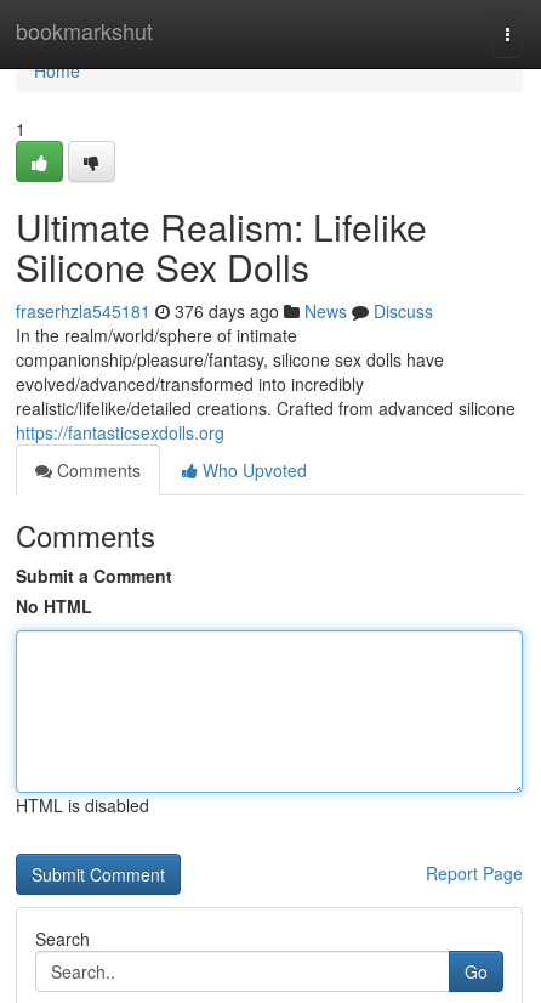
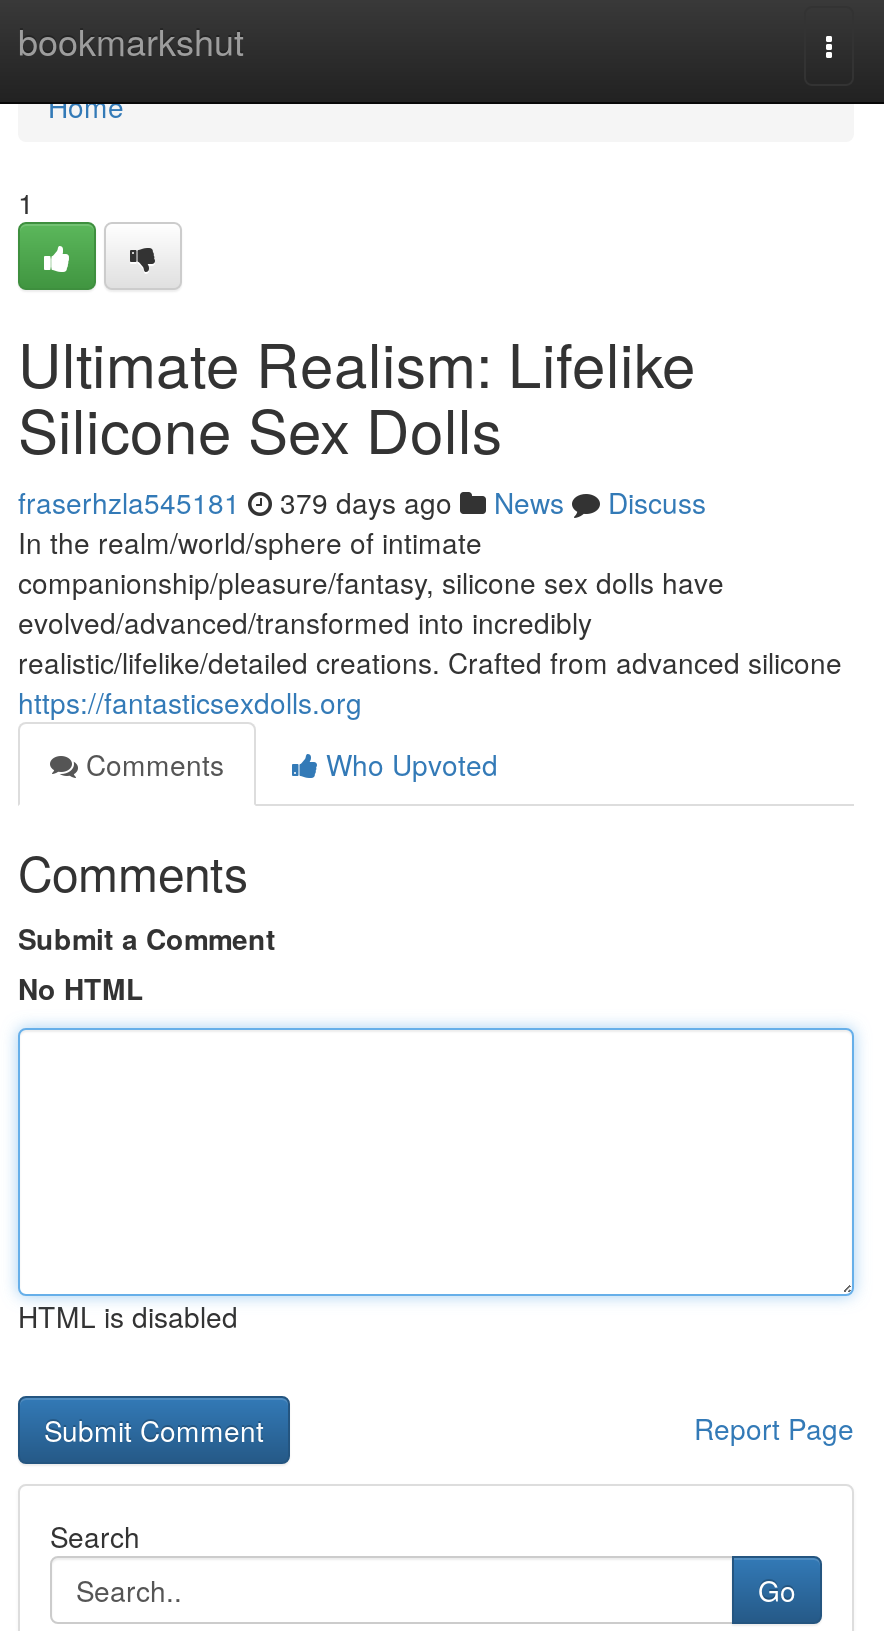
[16,299,433,323] fraserhzla545181 376 days ago News Discuss -> [18,482,706,522] fraserhzla545181 379 days ago News Discuss

